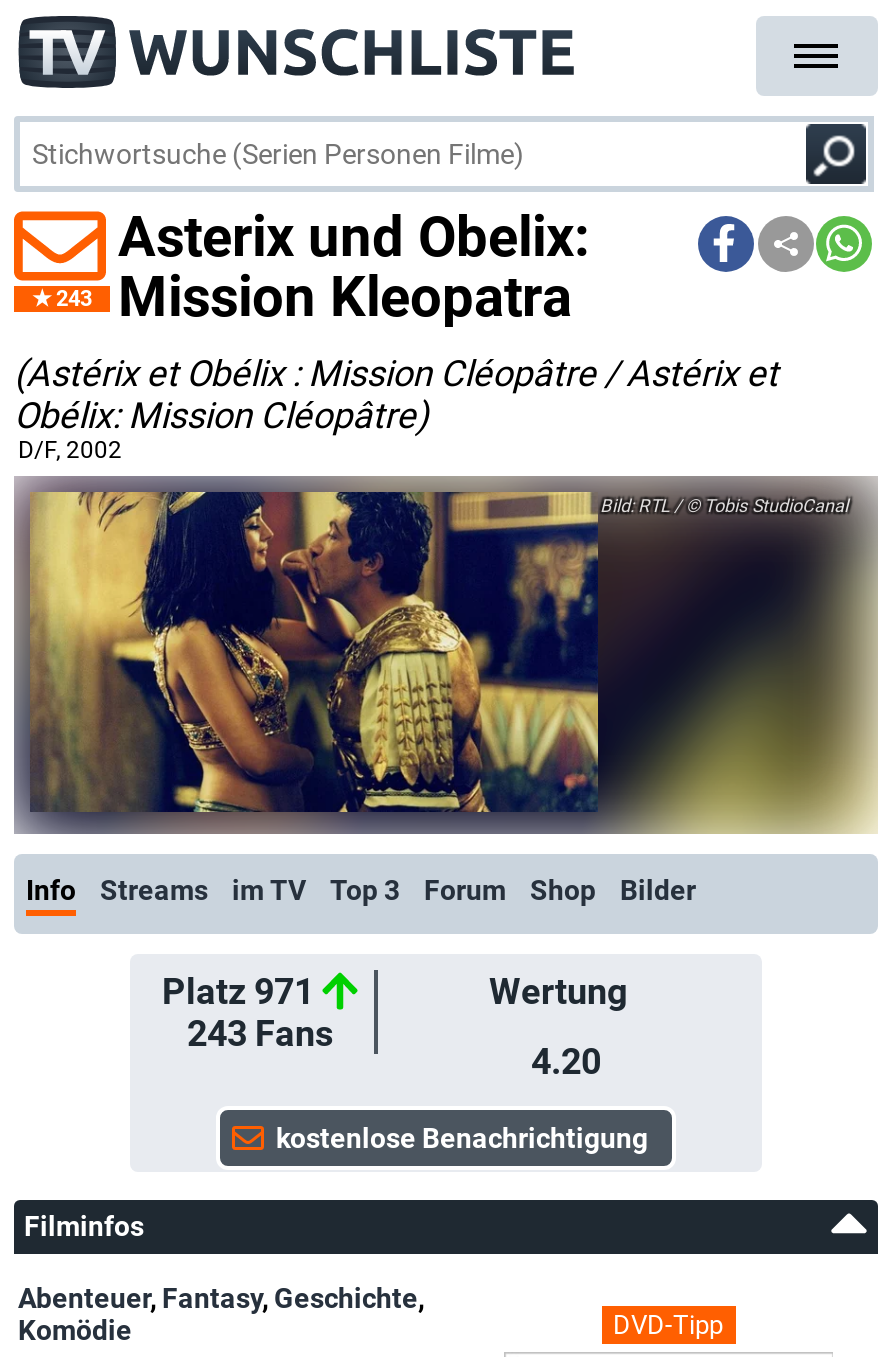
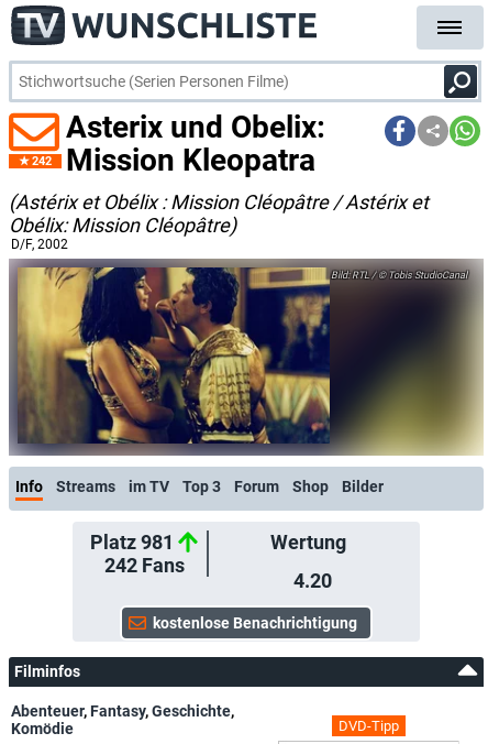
[56,264,572,330] 243 Mission Kleopatra -> [32,142,315,178] 242 Mission Kleopatra
[162,970,314,1012] Platz 971 -> [90,530,174,554] Platz 981
[187,1012,333,1054] 243 Fans -> [104,554,184,577] 242 Fans

